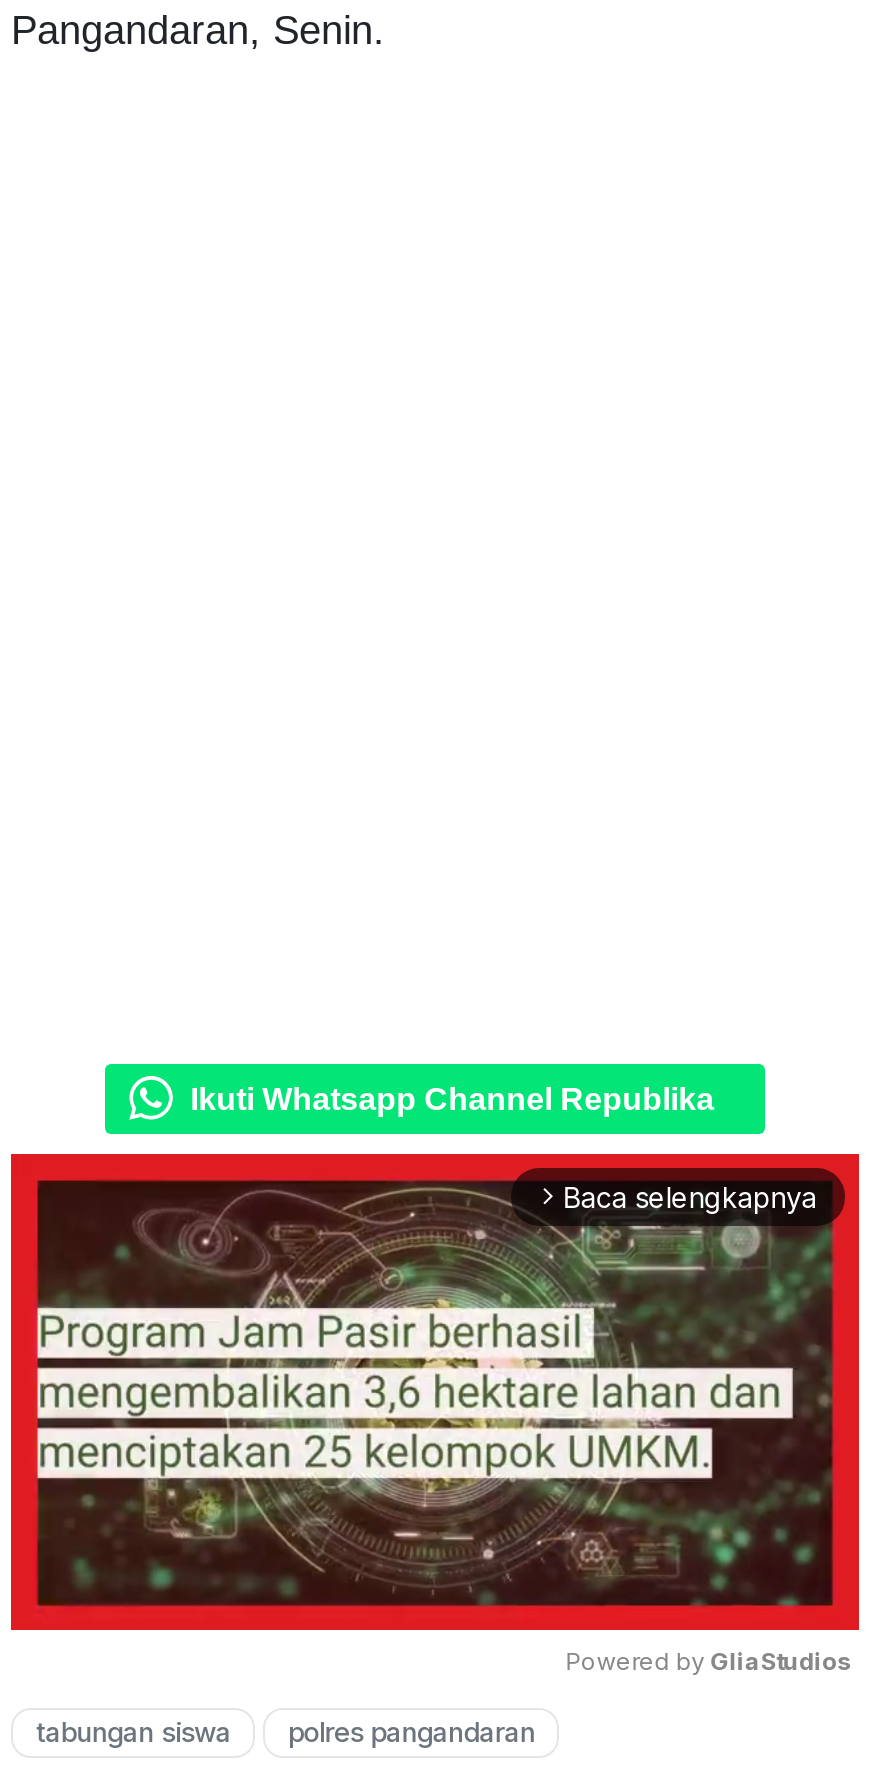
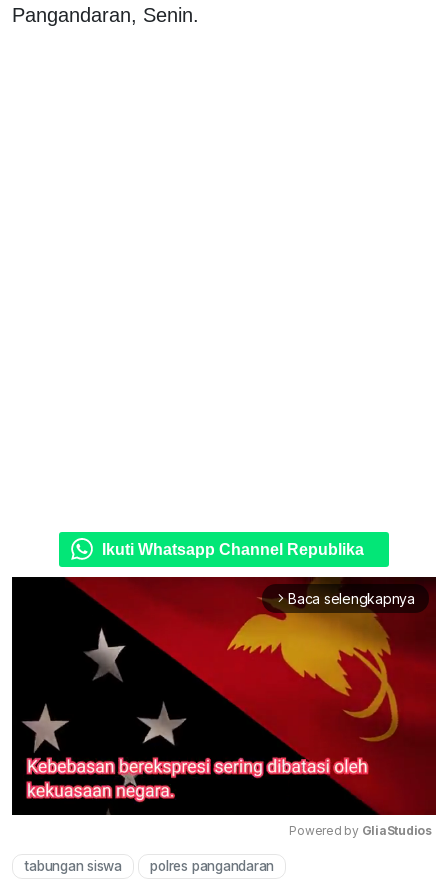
[9,1152,861,1632] [image] -> [11,576,437,816] [image]

